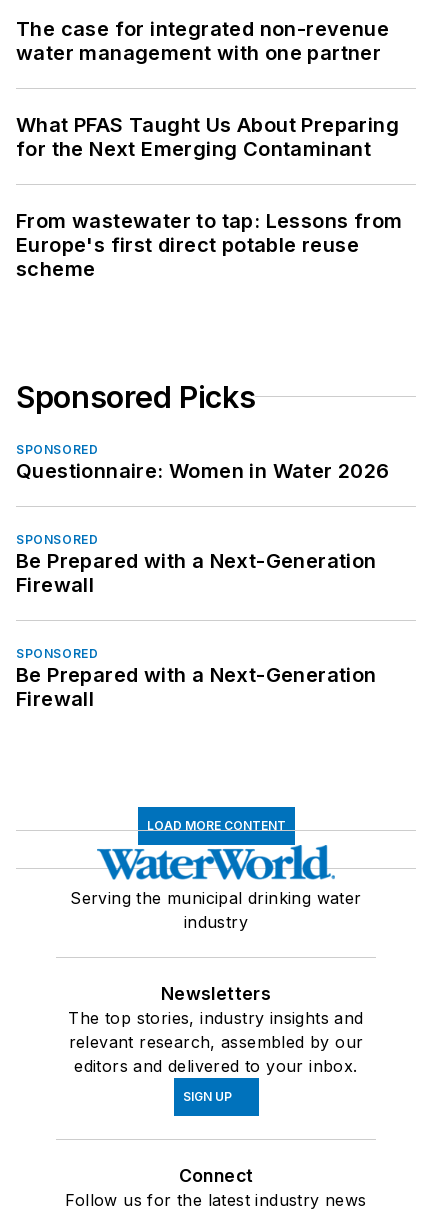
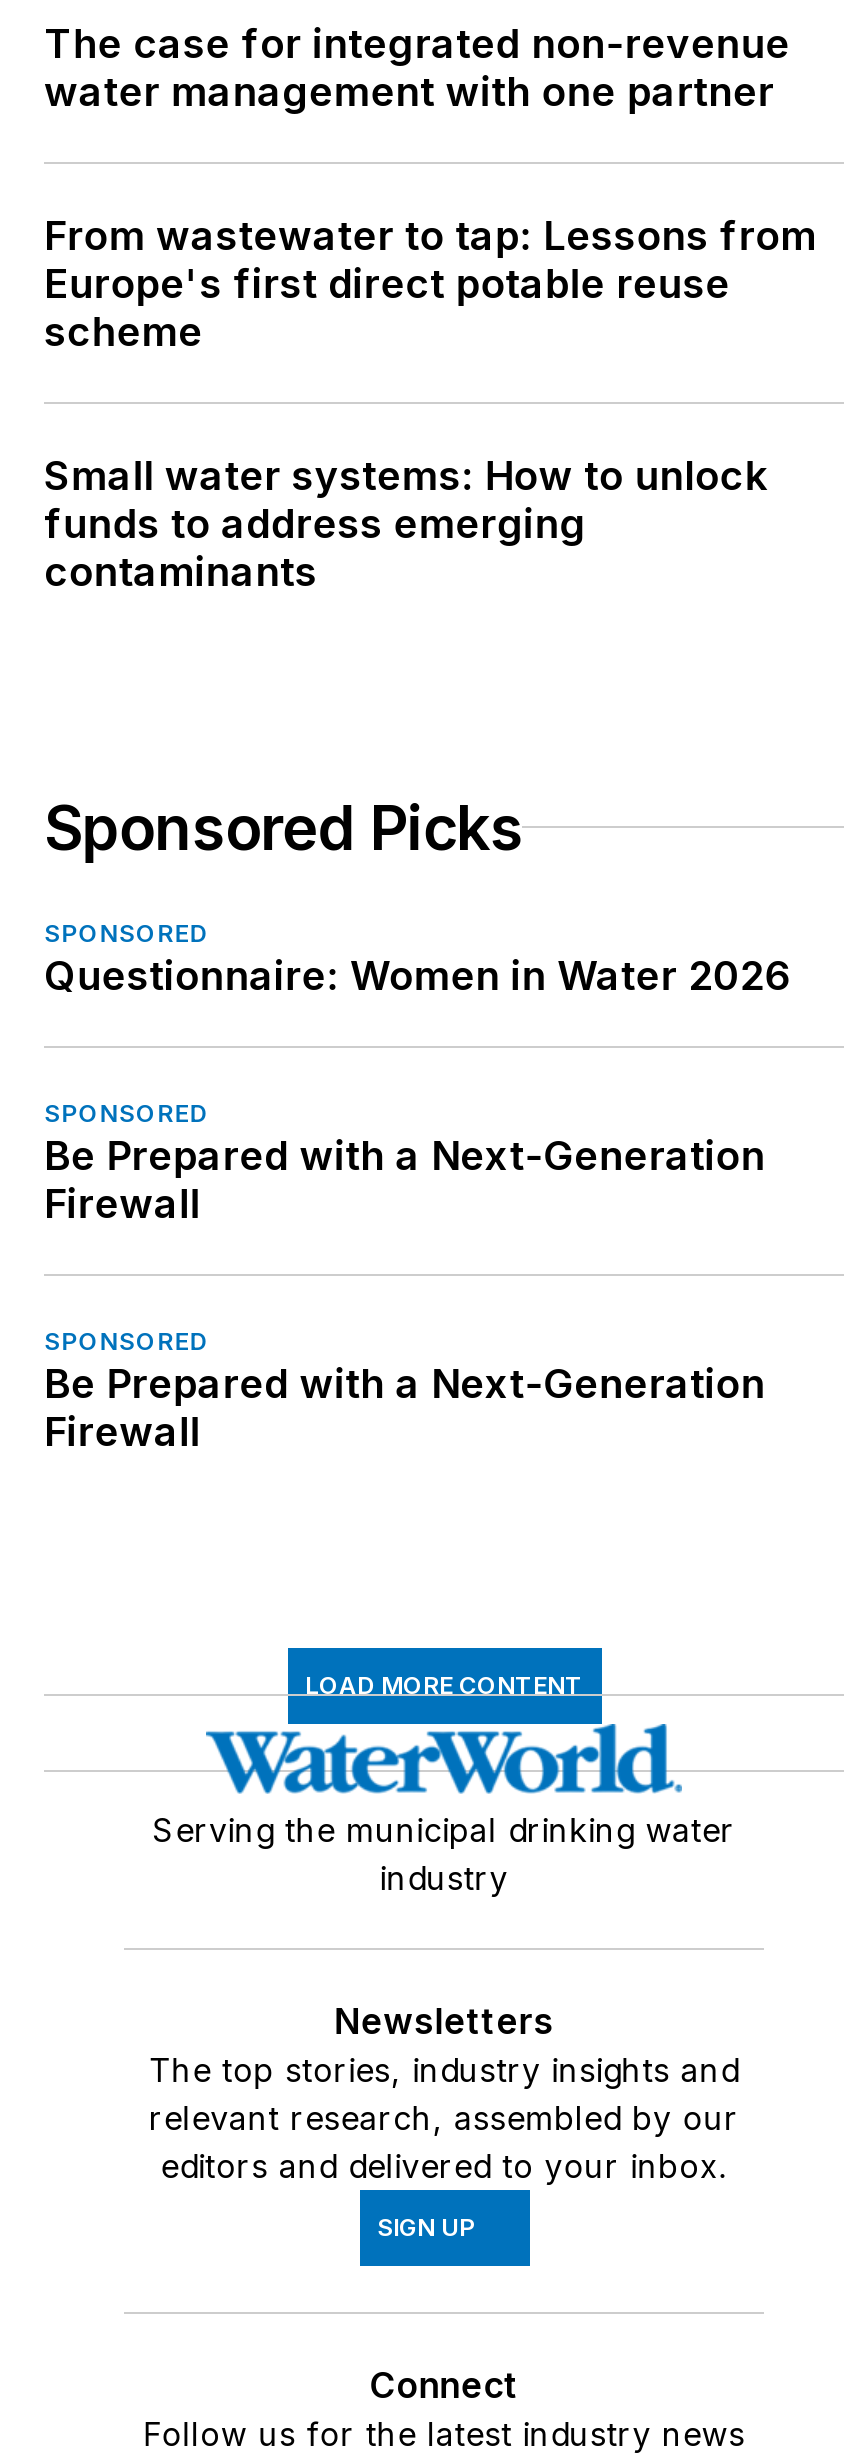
[16,113,399,161] What PFAS Taught Us About Preparing | for the Next Emerging Contaminant -> none
moved [16,209,402,281] -> [44,212,817,356]: From wastewater to tap: Lessons from | Europe's first direct potable reuse | scheme
none -> [44,452,767,596] Small water systems: How to unlock | funds to address emerging | contaminants

